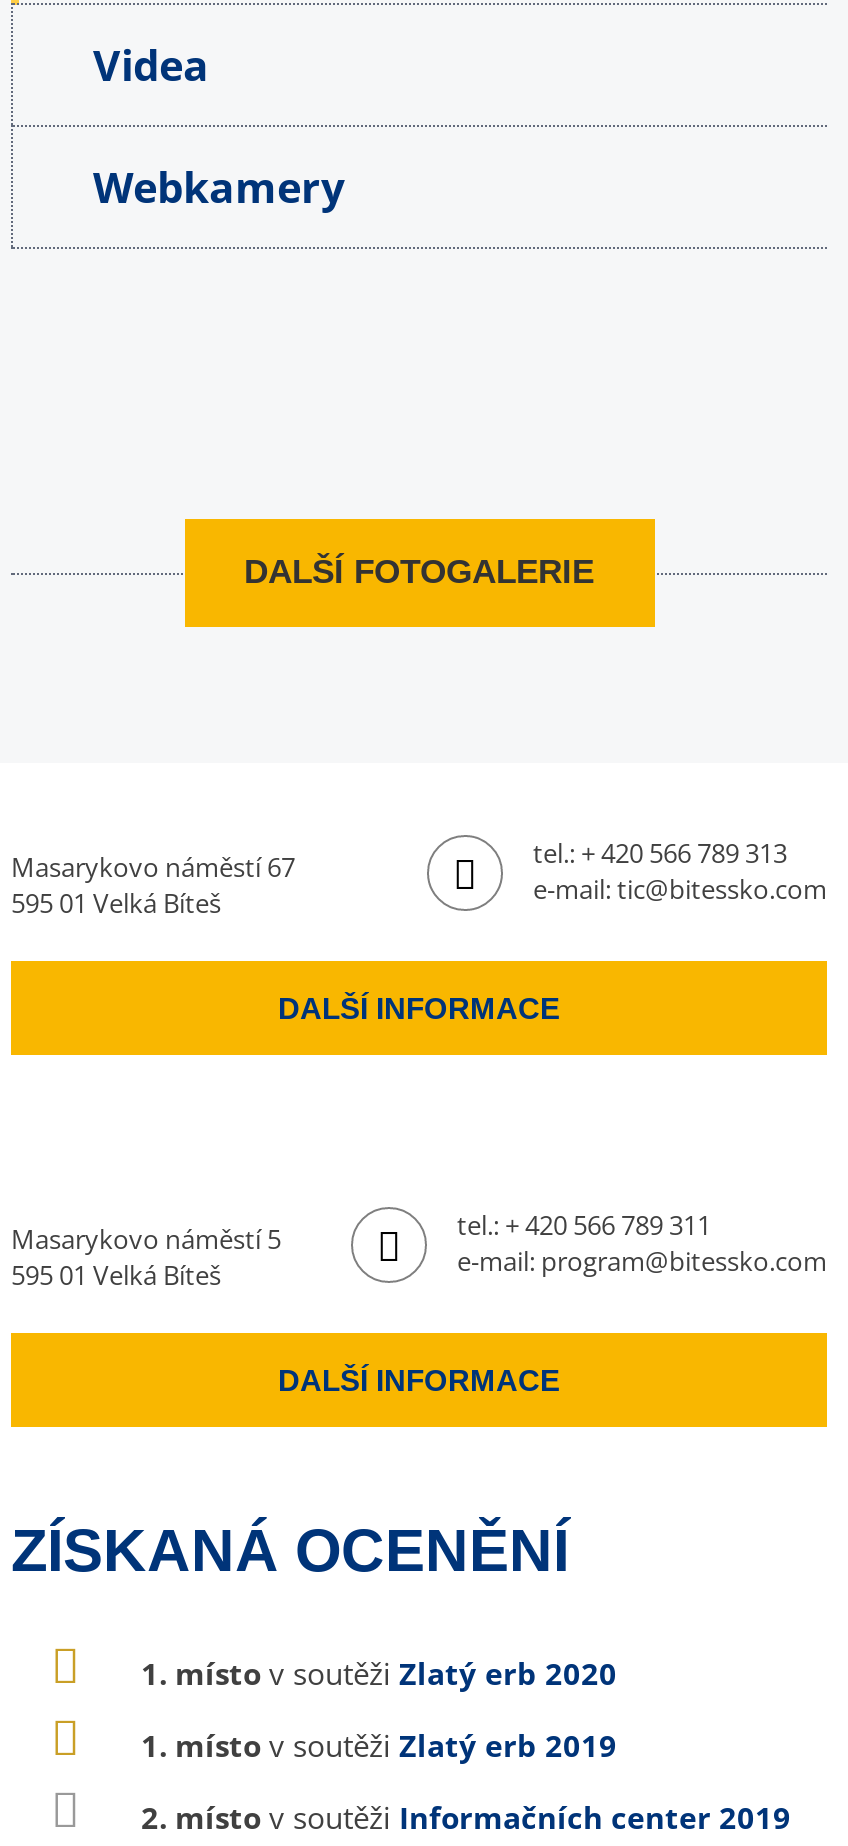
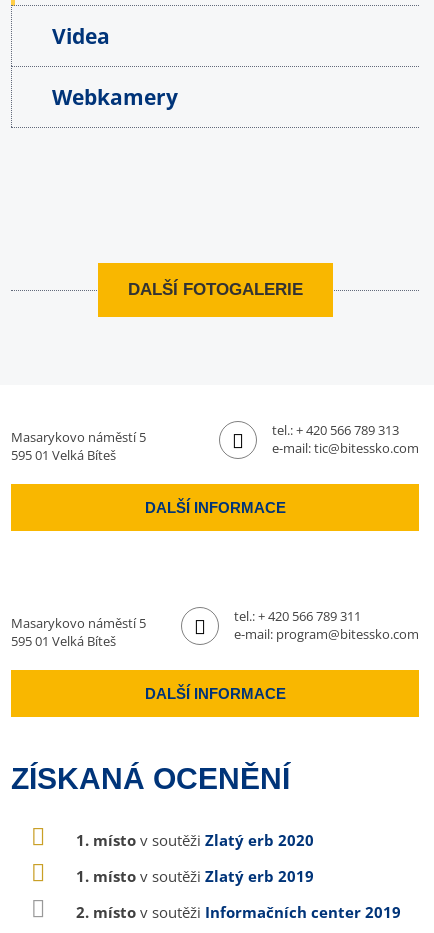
[11,849,295,885] Masarykovo náměstí 67 -> [11,428,146,446] Masarykovo náměstí 5

